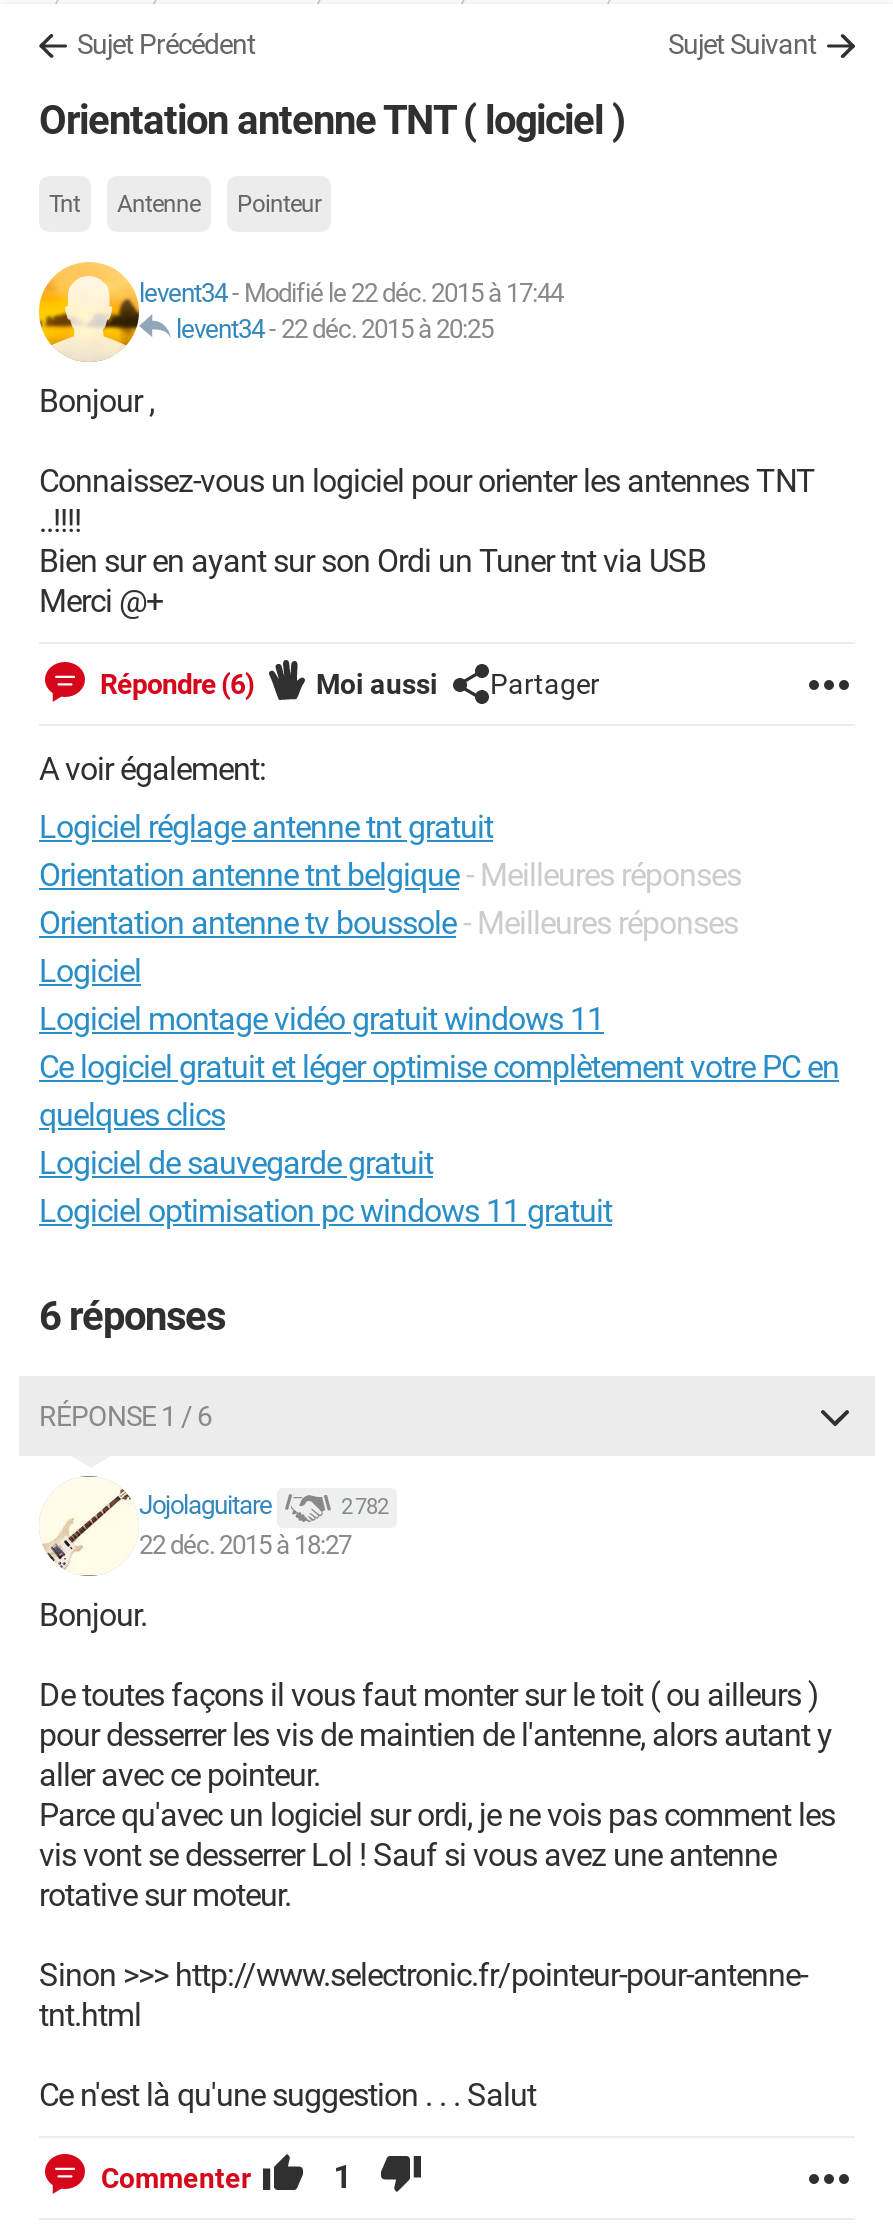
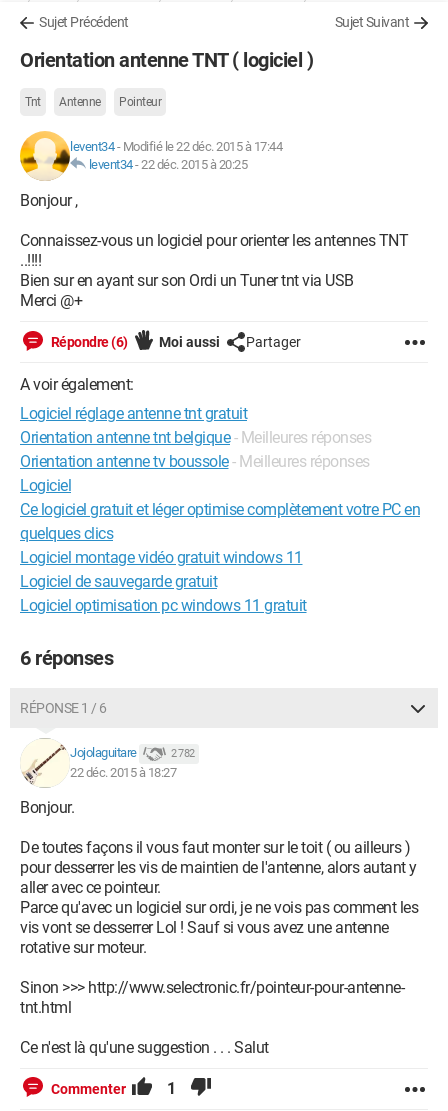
moved [39,1000,604,1038] -> [20,548,302,567]: Logiciel montage vidéo gratuit windows 11
moved [39,1048,839,1134] -> [20,500,420,543]: Ce logiciel gratuit et léger optimise complètement votre PC en | quelques clics

